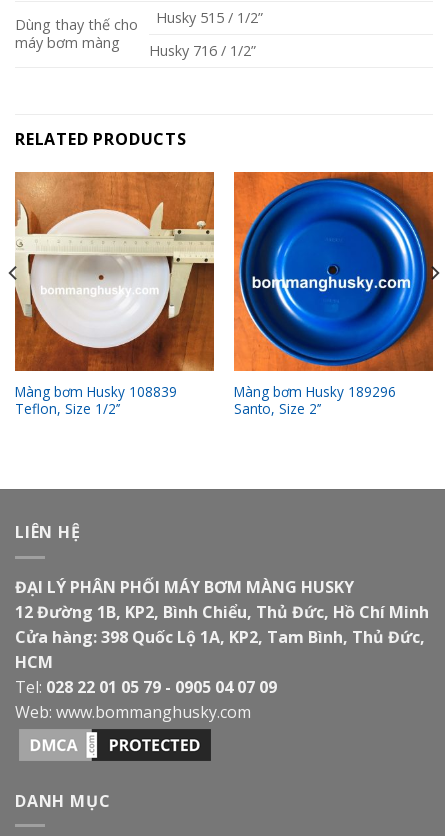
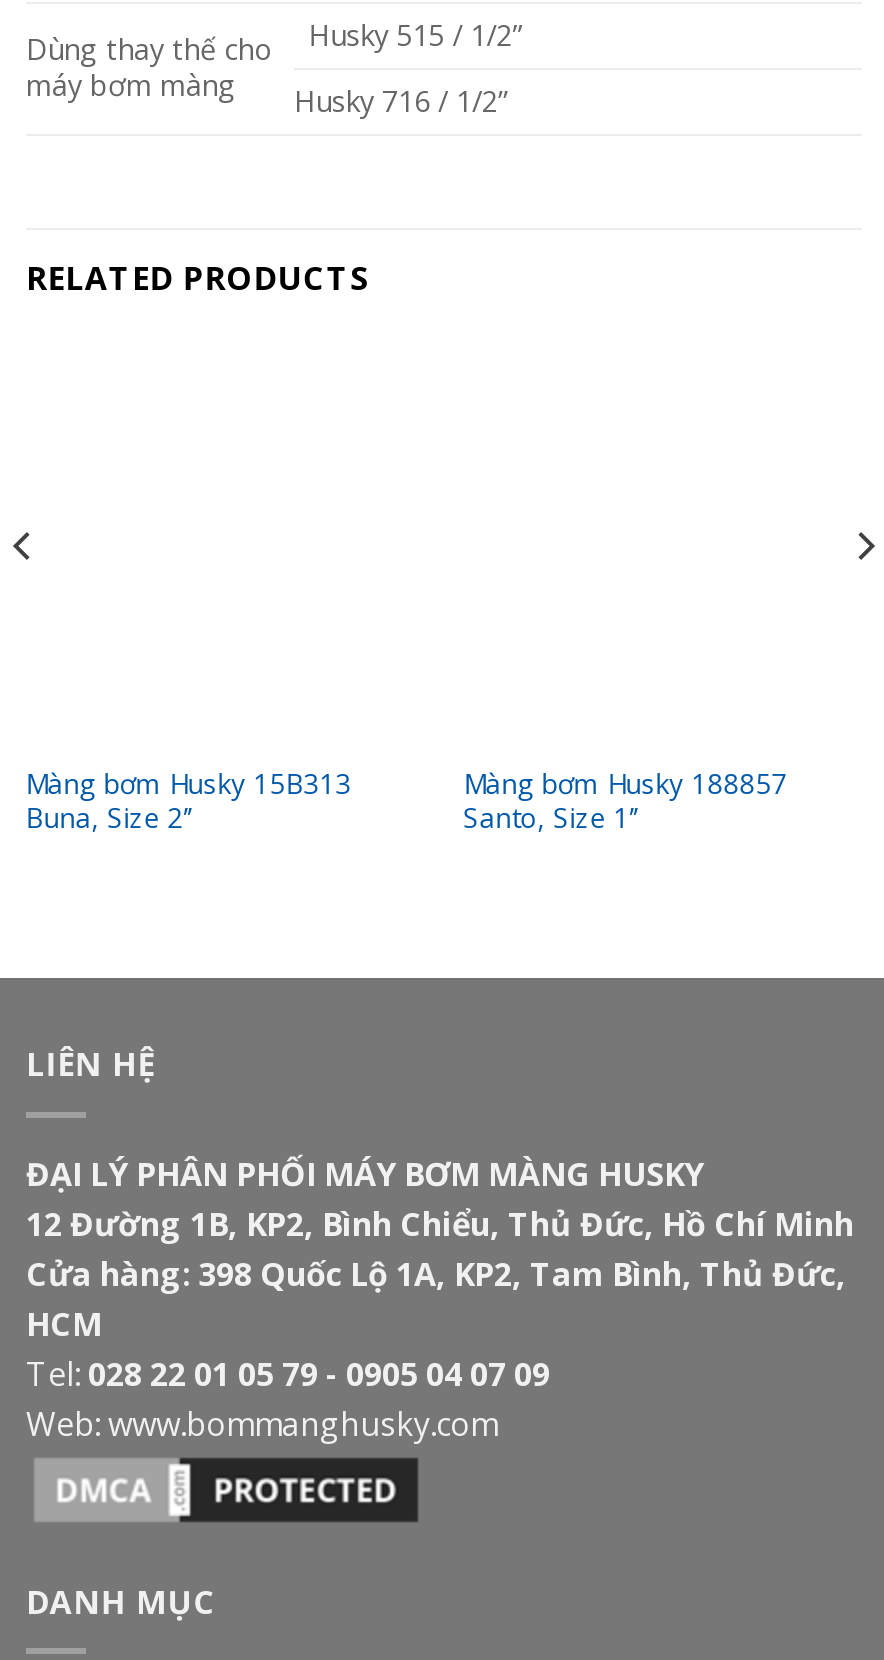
[14,171,215,372] [image] -> none
[233,171,434,372] [image] -> none
[15,382,177,401] Màng bơm Husky 108839 -> [26,764,352,802] Màng bơm Husky 15B313
[234,382,396,401] Màng bơm Husky 189296 -> [464,764,788,802] Màng bơm Husky 188857
[15,399,120,418] Teflon, Size 1/2’’ -> [26,798,192,836] Buna, Size 2’’
[234,399,321,418] Santo, Size 2’’ -> [464,798,638,836] Santo, Size 1’’

